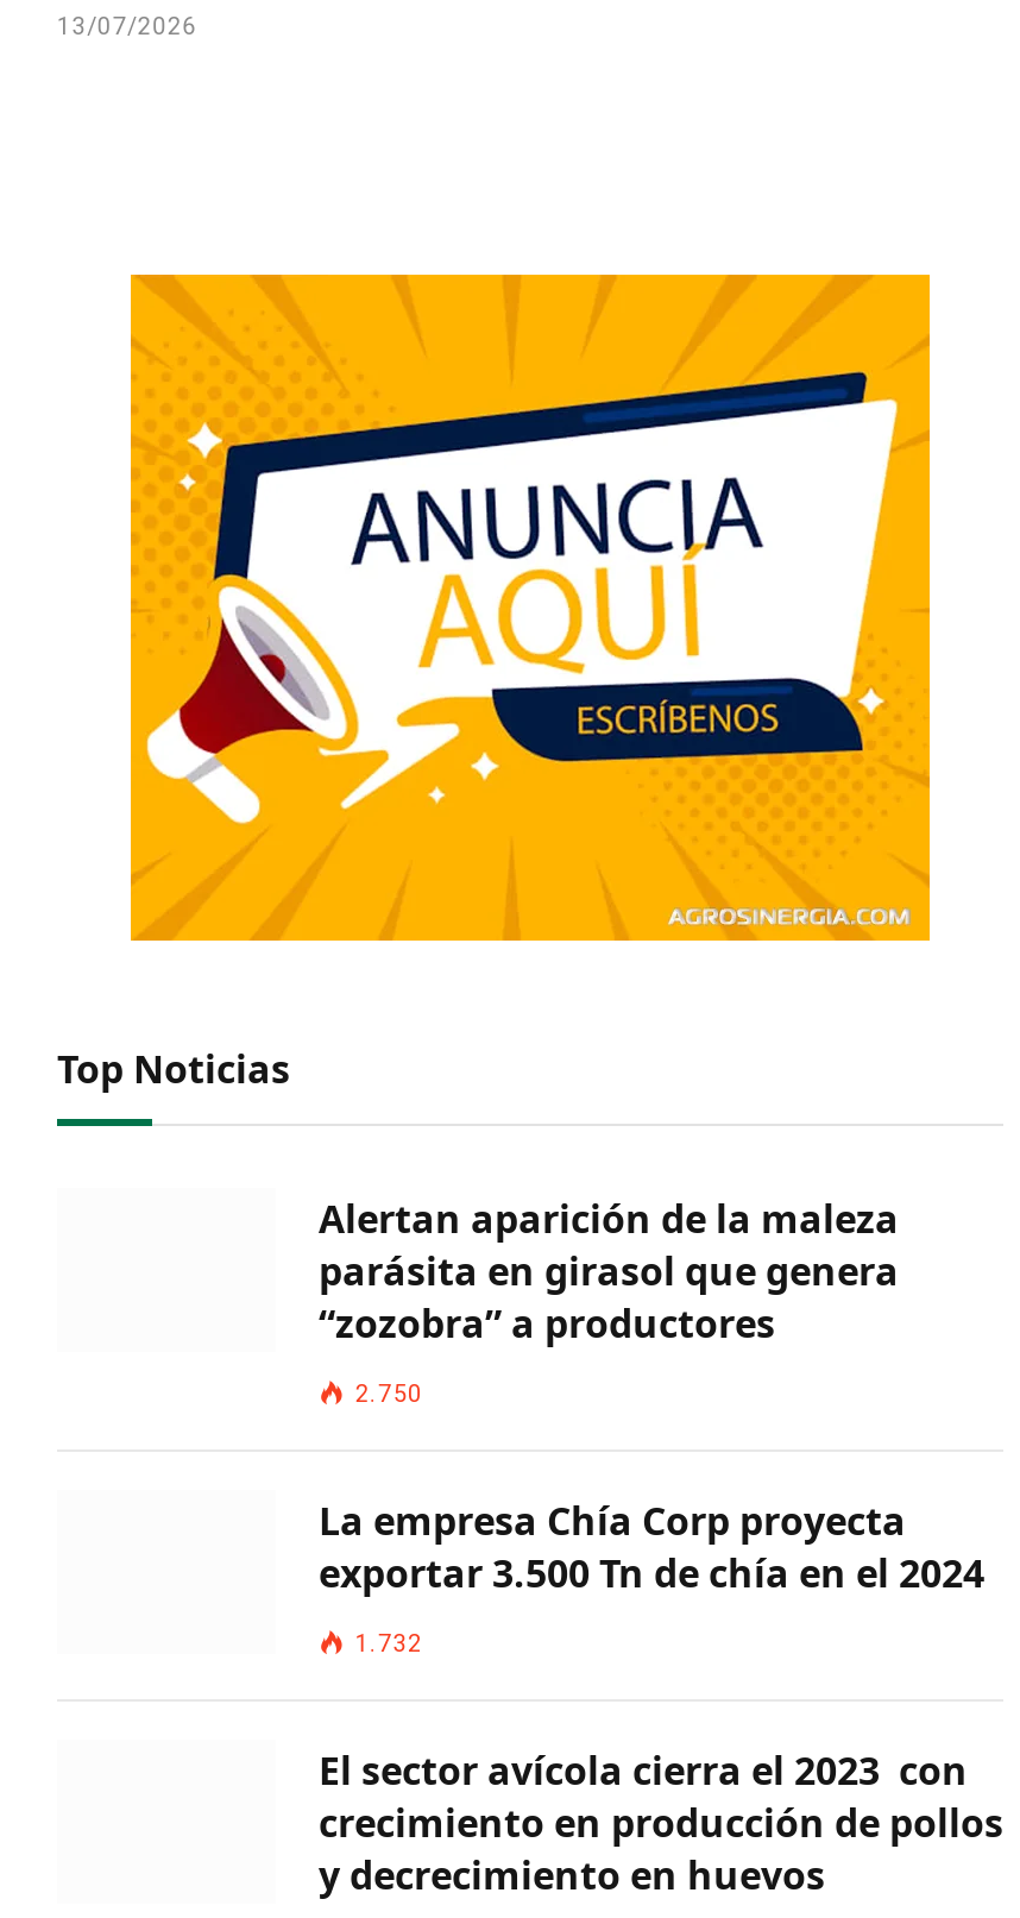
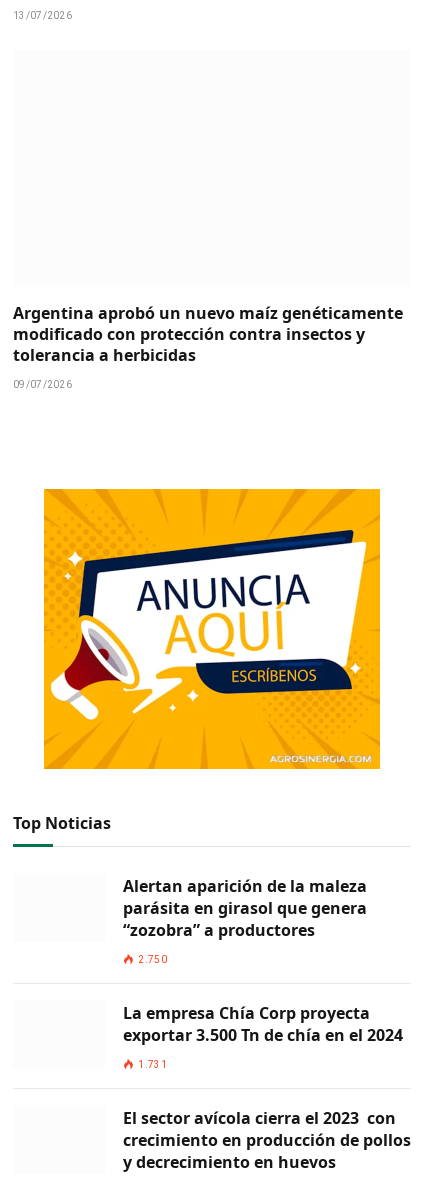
none -> [13,302,403,390] Argentina aprobó un nuevo maíz genéticamente | modificado con protección contra insectos y | tolerancia a herbicidas | 09/07/2026
[355,1630,423,1656] 1.732 -> [138,1059,167,1070] 1.731

